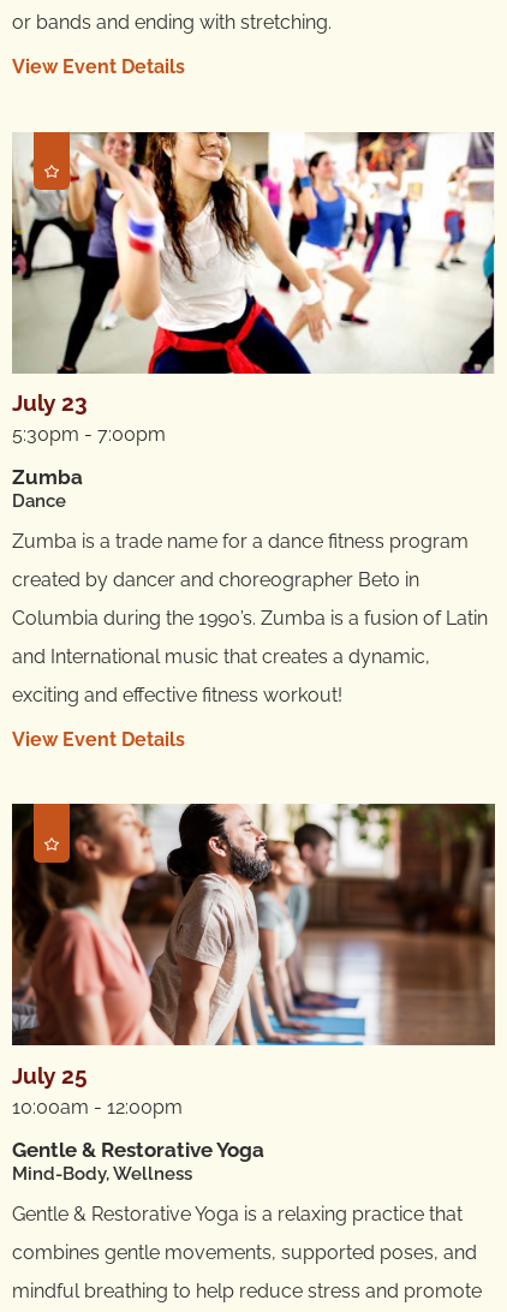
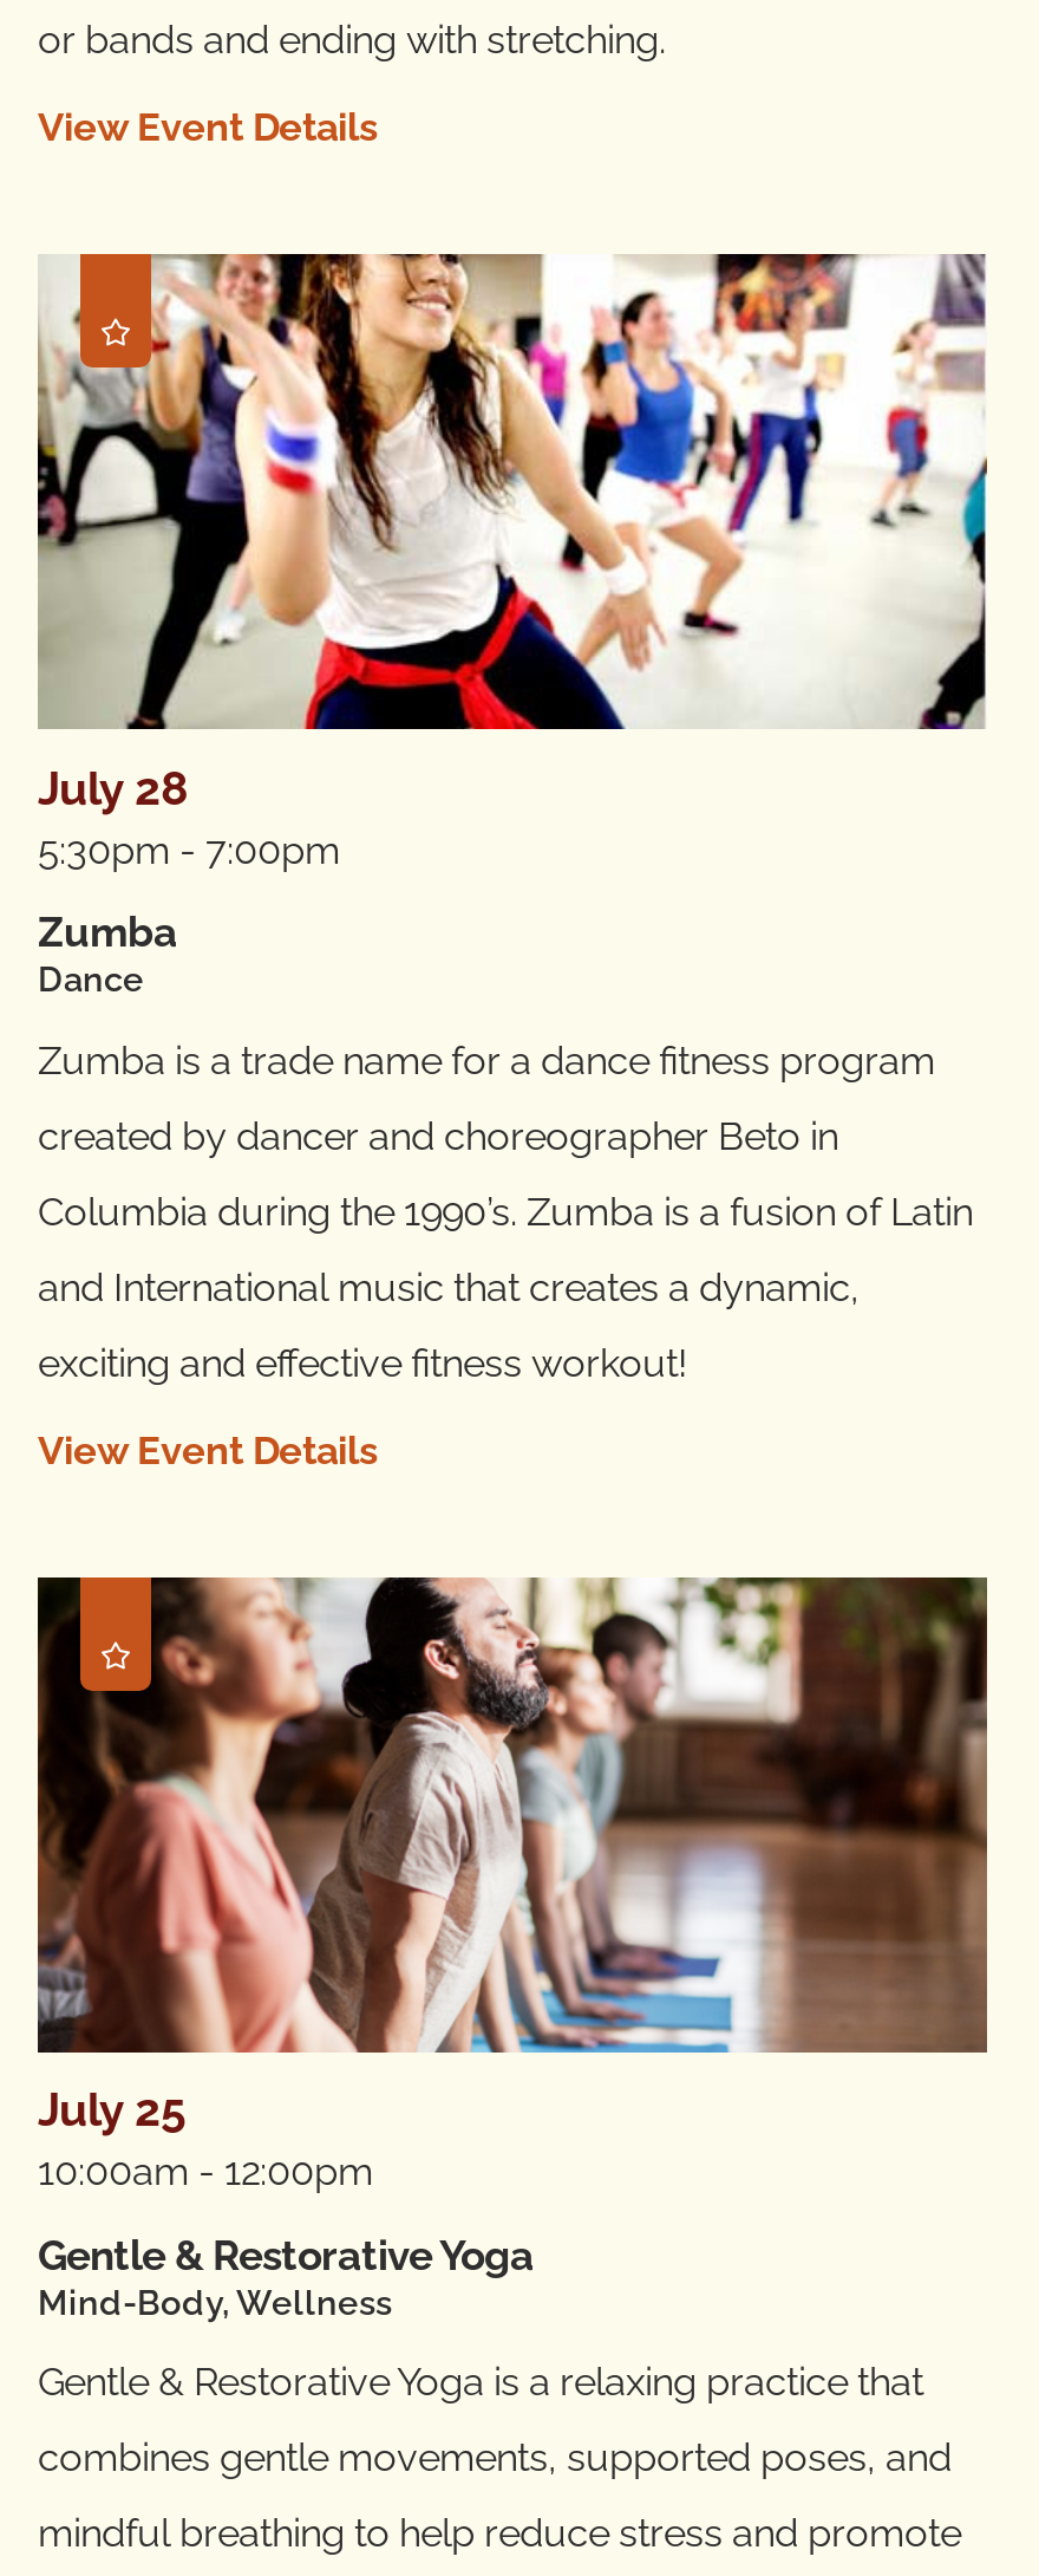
[12,390,88,417] July 23 -> [38,761,187,816] July 28

